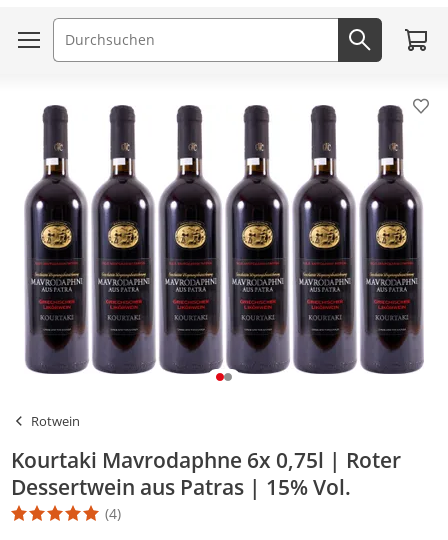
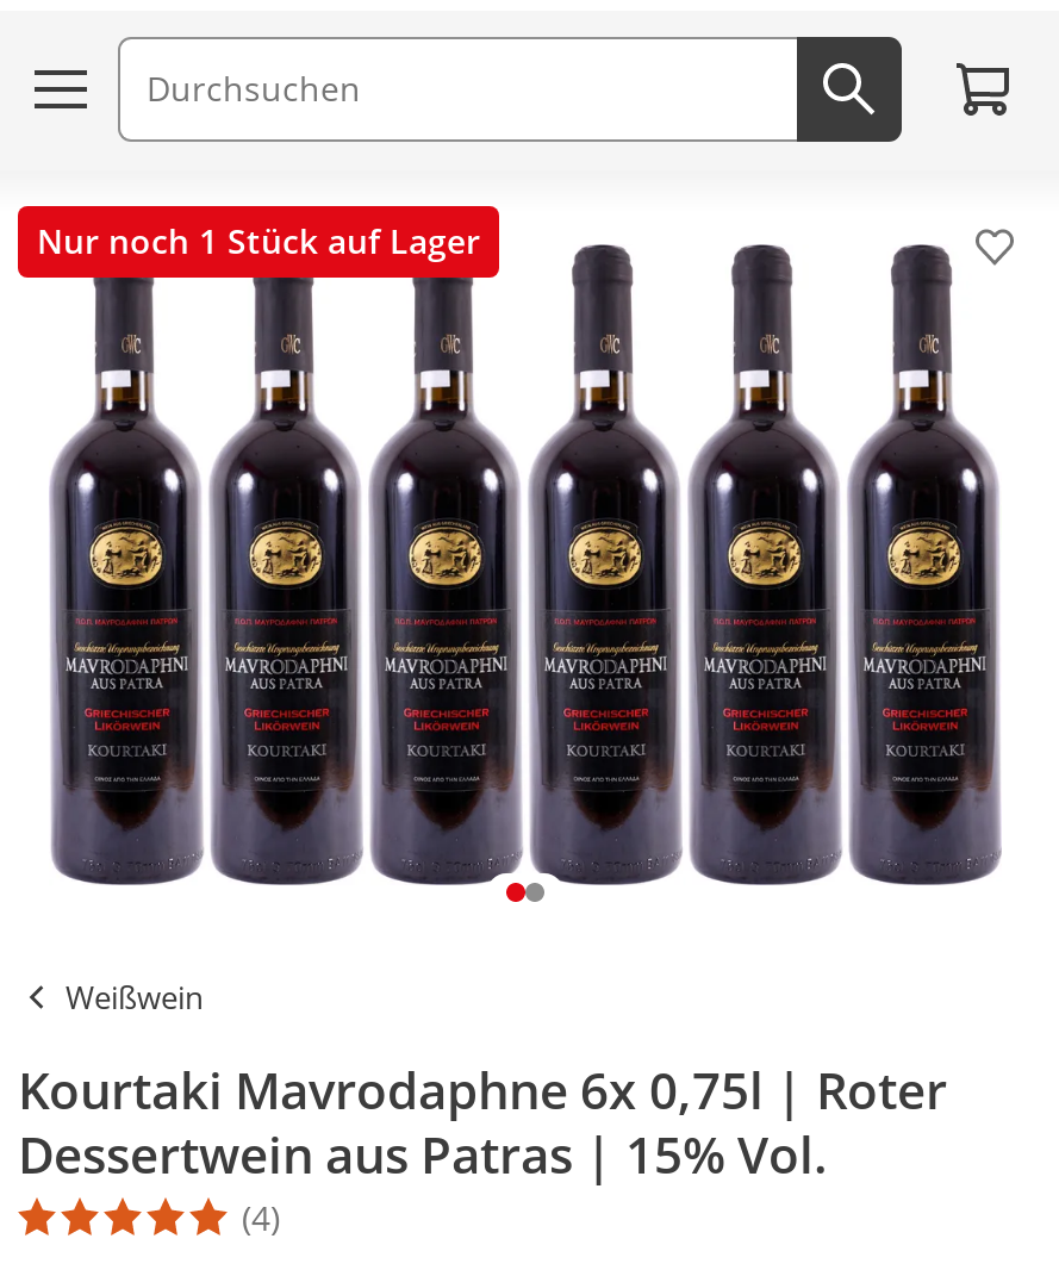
none -> [37,218,480,263] Nur noch 1 Stück auf Lager
[31,411,80,429] Rotwein -> [66,975,204,1017] Weißwein

